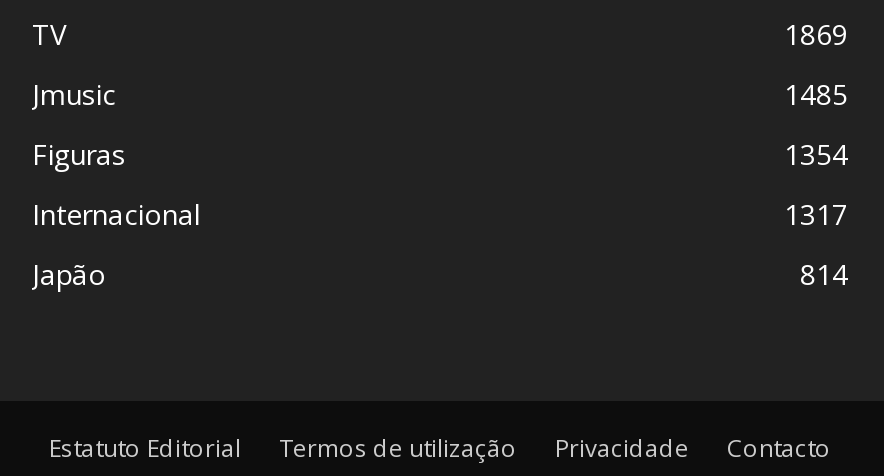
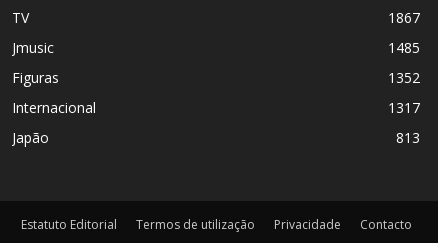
[784,14,848,52] 1869 -> [388,8,420,27] 1867
[784,134,848,172] 1354 -> [388,68,420,87] 1352
[800,254,848,292] 814 -> [396,128,420,147] 813

